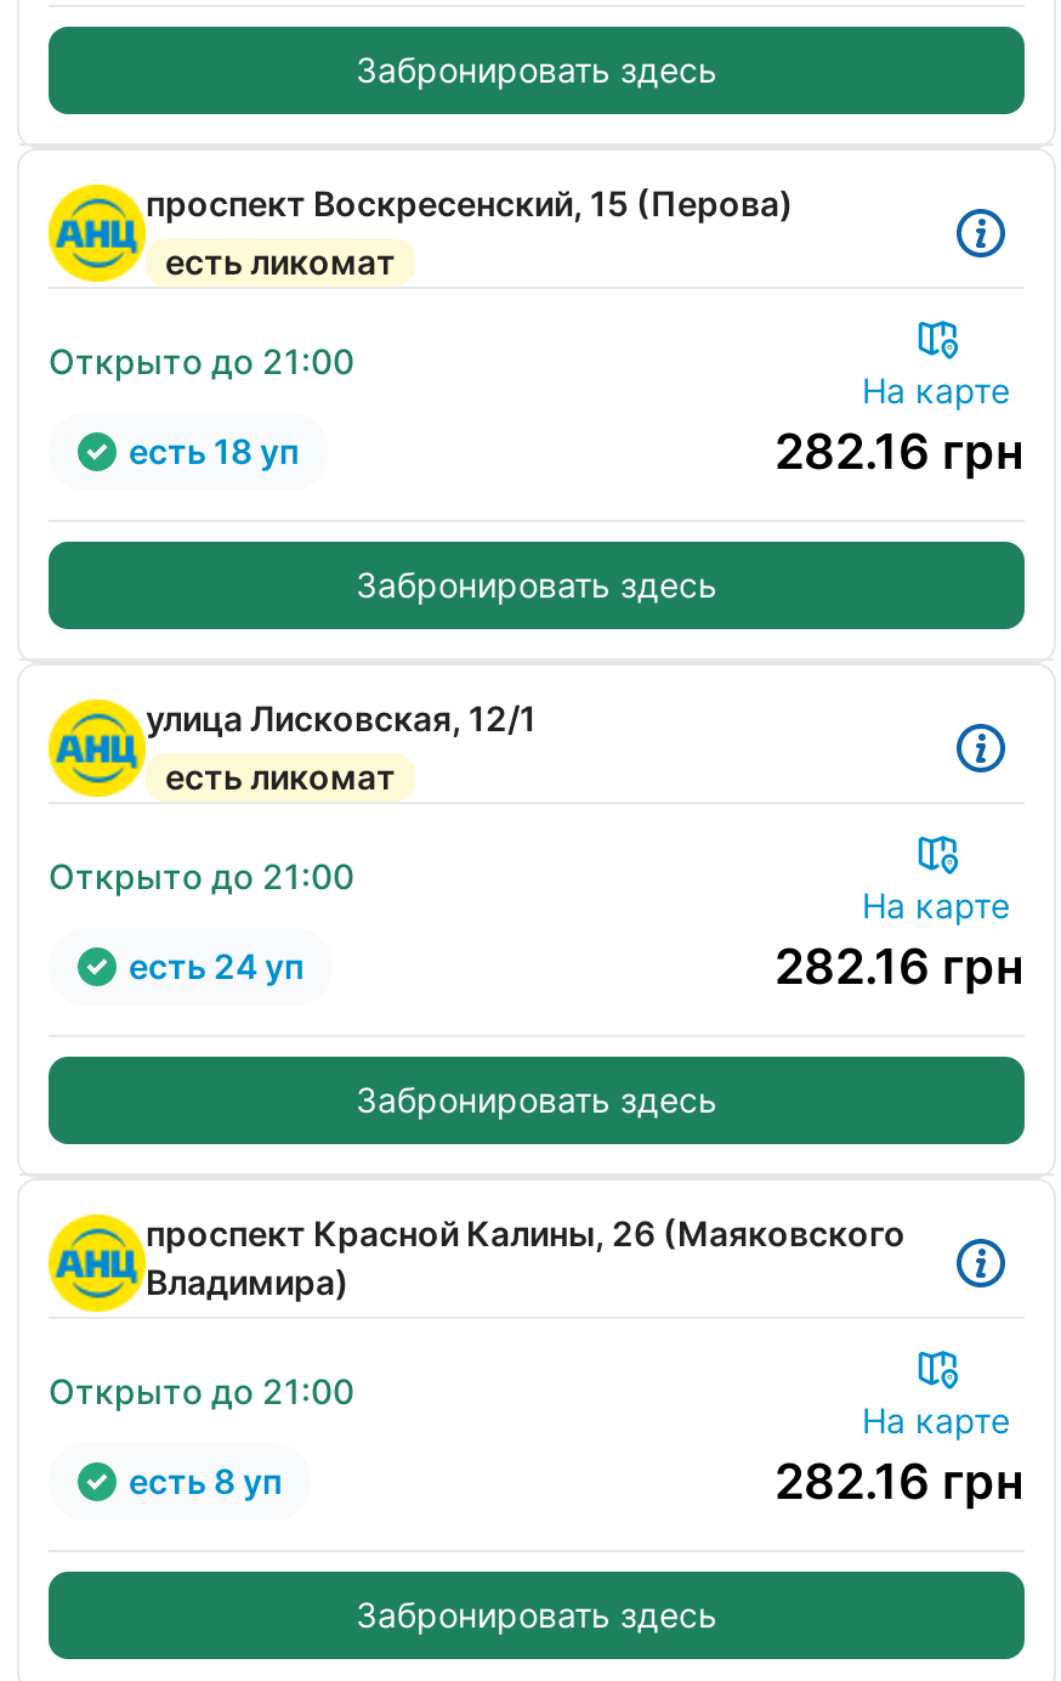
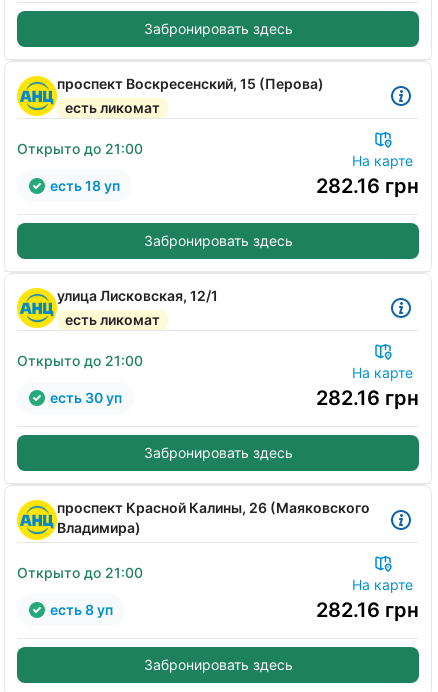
[129,945,303,986] есть 24 уп -> [50,389,122,406] есть 30 уп

